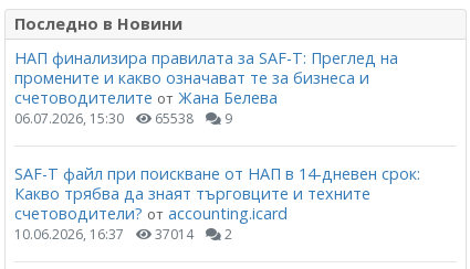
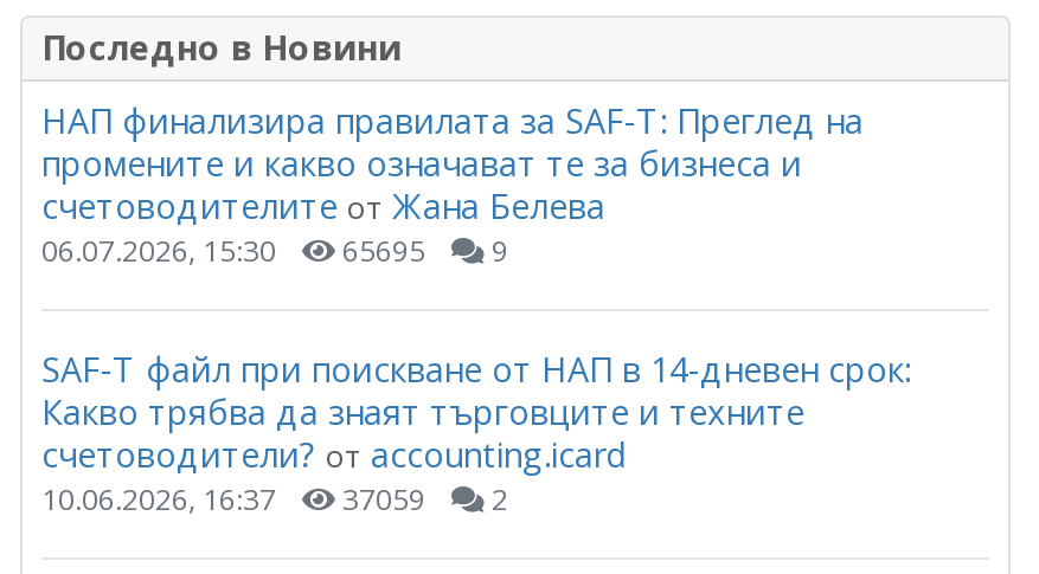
[14,109,232,128] 06.07.2026, 15:30 65538 9 -> [41,230,508,271] 06.07.2026, 15:30 65695 9
[14,225,232,243] 10.06.2026, 16:37 37014 2 -> [41,479,508,519] 10.06.2026, 16:37 37059 2

